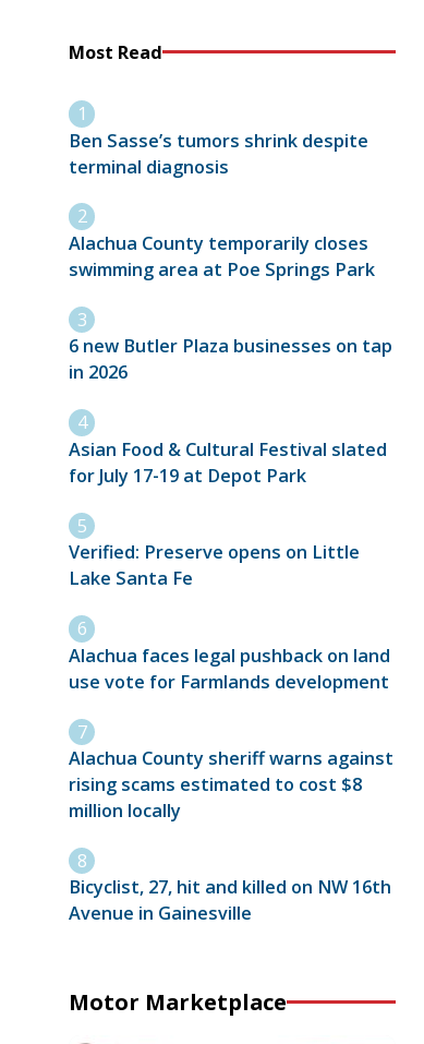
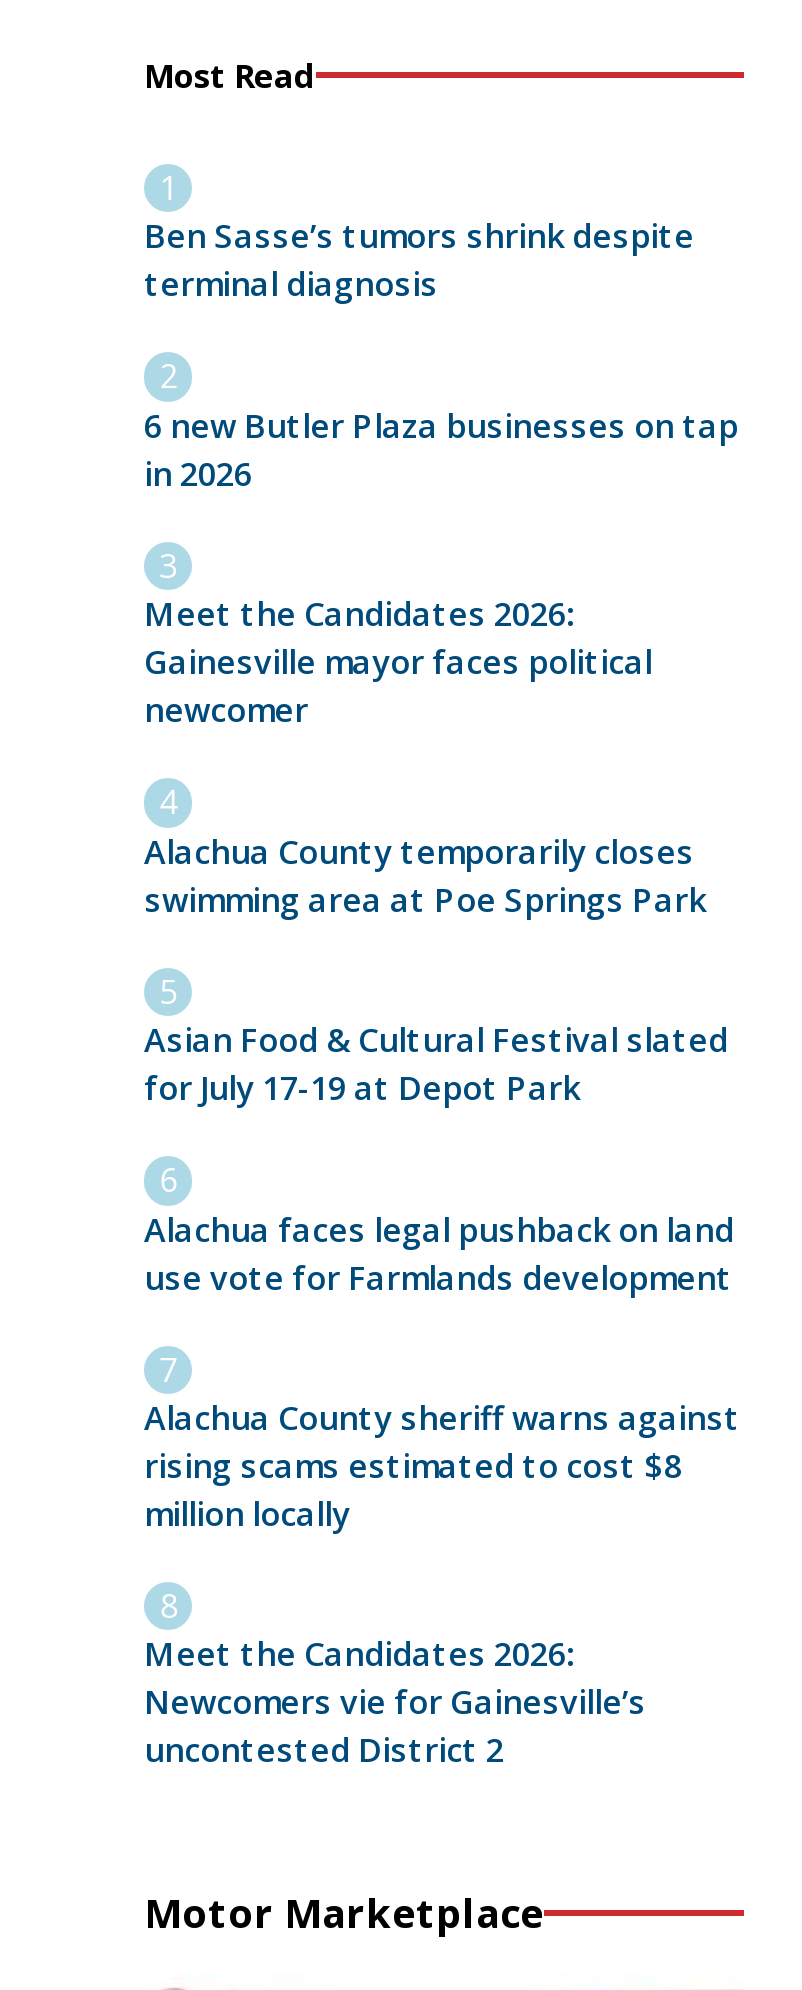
none -> [144,593,652,733] Meet the Candidates 2026: | Gainesville mayor faces political | newcomer
moved [69,231,375,281] -> [144,829,706,921]: Alachua County temporarily closes | swimming area at Poe Springs Park
moved [69,334,392,384] -> [144,404,738,496]: 6 new Butler Plaza businesses on tap | in 2026
moved [69,437,387,487] -> [144,1018,728,1110]: Asian Food & Cultural Festival slated | for July 17-19 at Depot Park
[69,540,360,590] Verified: Preserve opens on Little | Lake Santa Fe -> none
[69,875,391,925] Bicyclist, 27, hit and killed on NW 16th | Avenue in Gainesville -> [144,1633,646,1773] Meet the Candidates 2026: | Newcomers vie for Gainesville’s | uncontested District 2

